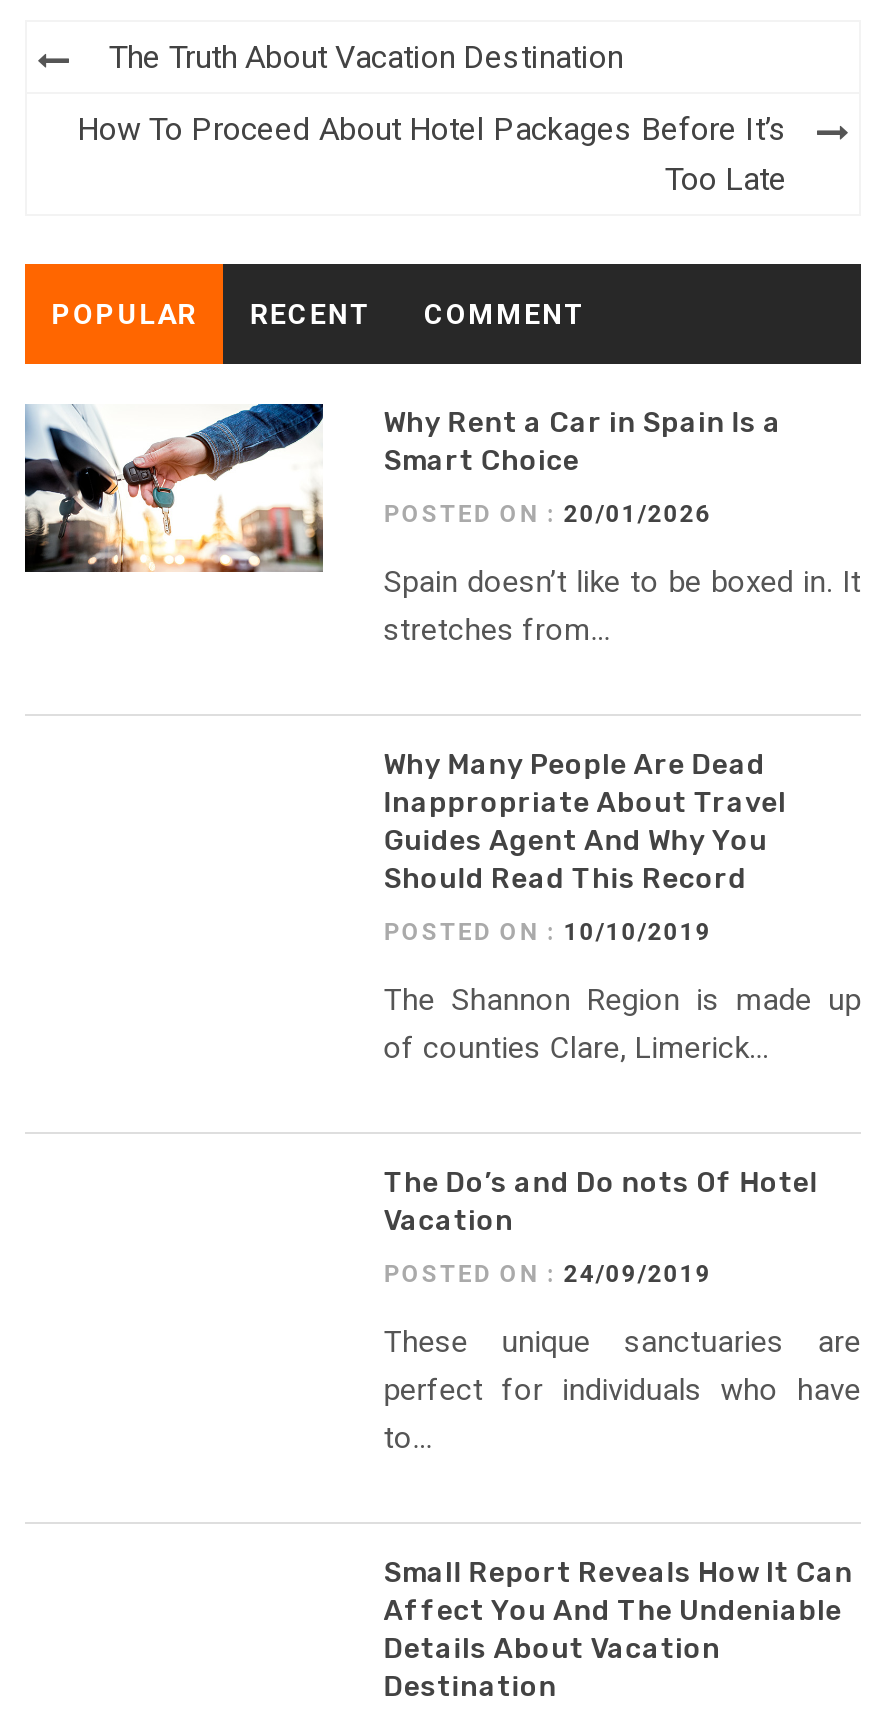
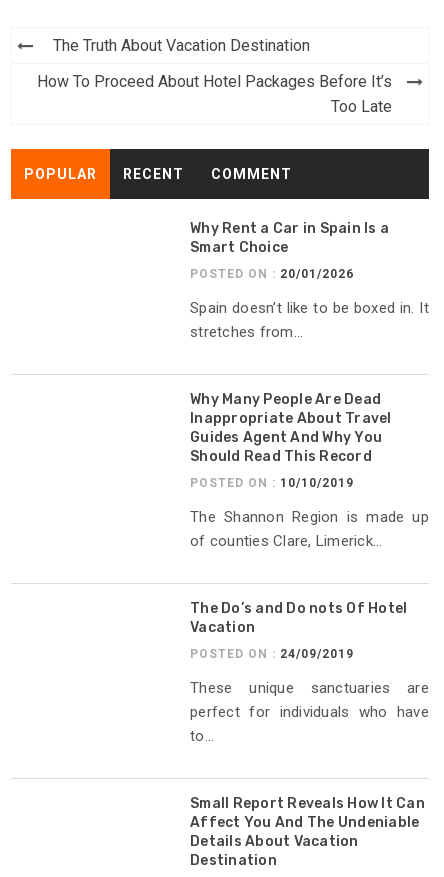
[23,401,325,575] [image] -> none

